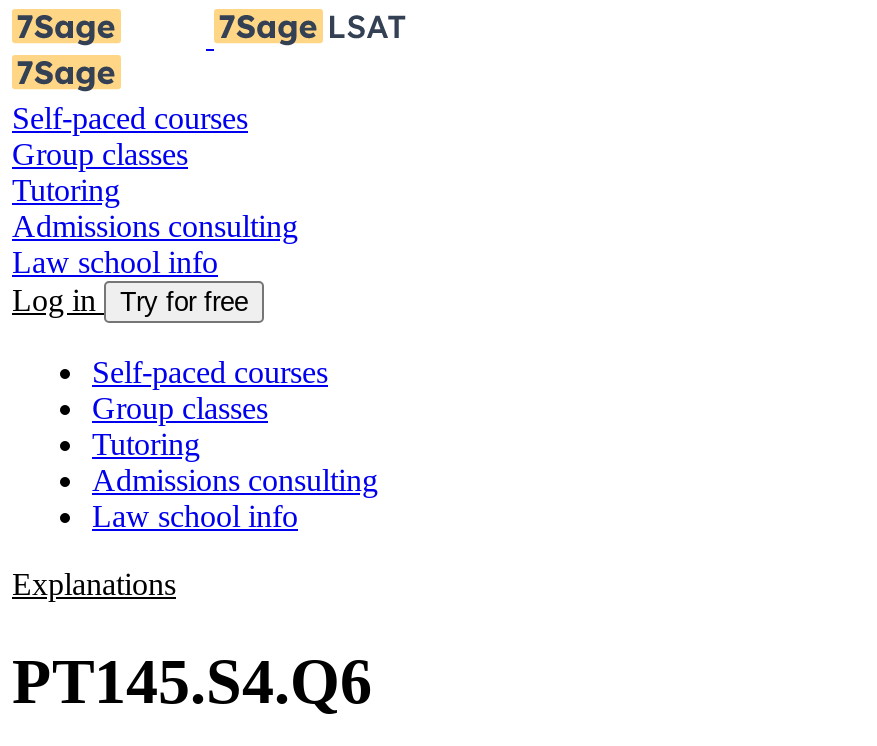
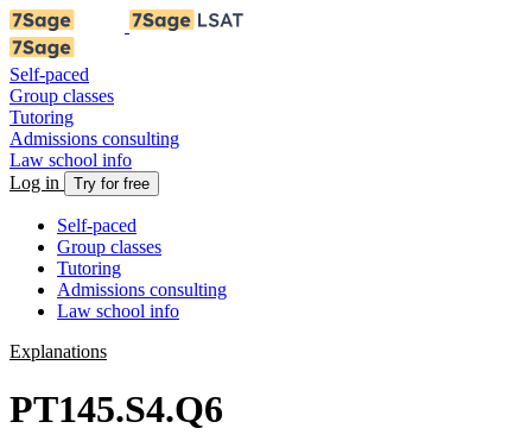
[12,101,248,135] Self-paced courses -> [9,64,89,84] Self-paced
[92,355,328,389] Self-paced courses -> [57,215,137,235] Self-paced

